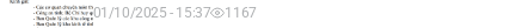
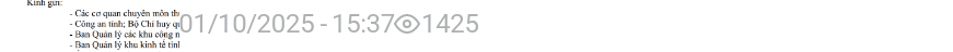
[93,4,257,21] 01/10/2025 - 15:37 1167 -> [179,8,479,38] 01/10/2025 - 15:37 1425

